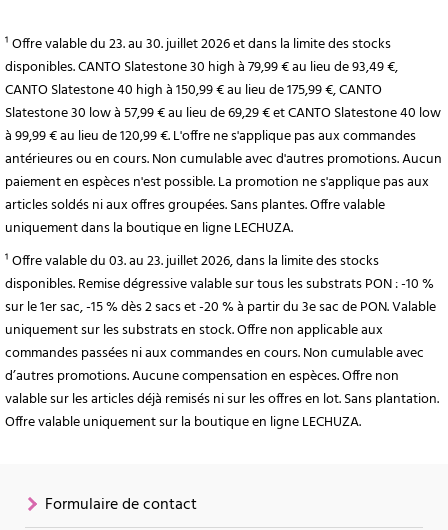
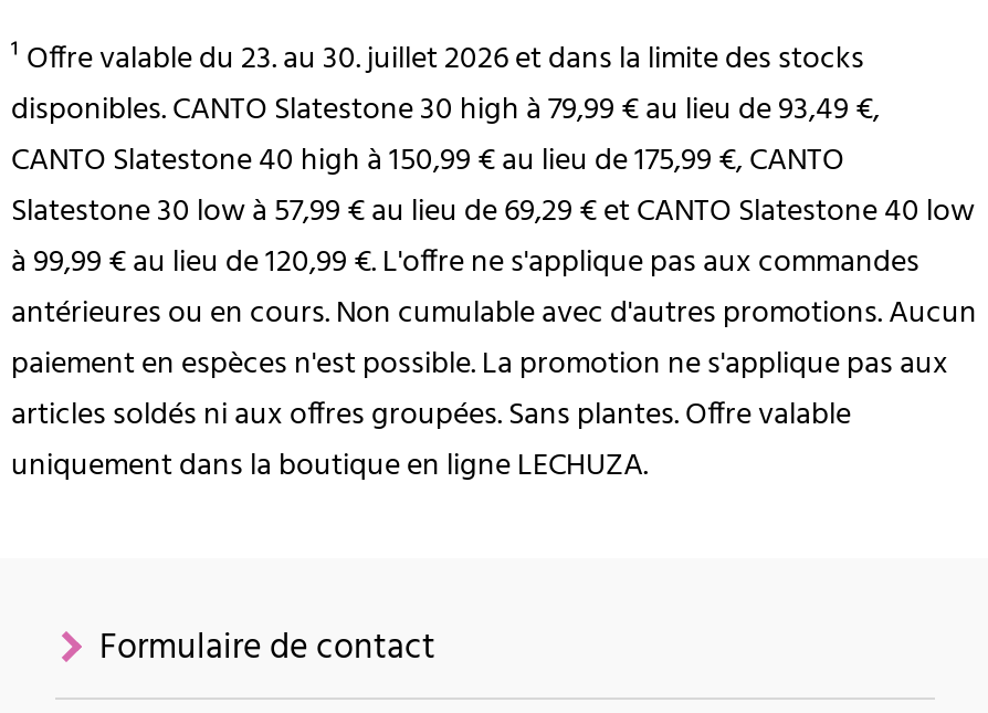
[5,250,439,434] ¹ Offre valable du 03. au 23. juillet 2026, dans la limite des stocks | disponibles. Remise dégressive valable sur tous les substrats PON : -10 % | sur le 1er sac, -15 % dès 2 sacs et -20 % à partir du 3e sac de PON. Valable | uniquement sur les substrats en stock. Offre non applicable aux | commandes passées ni aux commandes en cours. Non cumulable avec | d’autres promotions. Aucune compensation en espèces. Offre non | valable sur les articles déjà remisés ni sur les offres en lot. Sans plantation. | Offre valable uniquement sur la boutique en ligne LECHUZA. -> none

